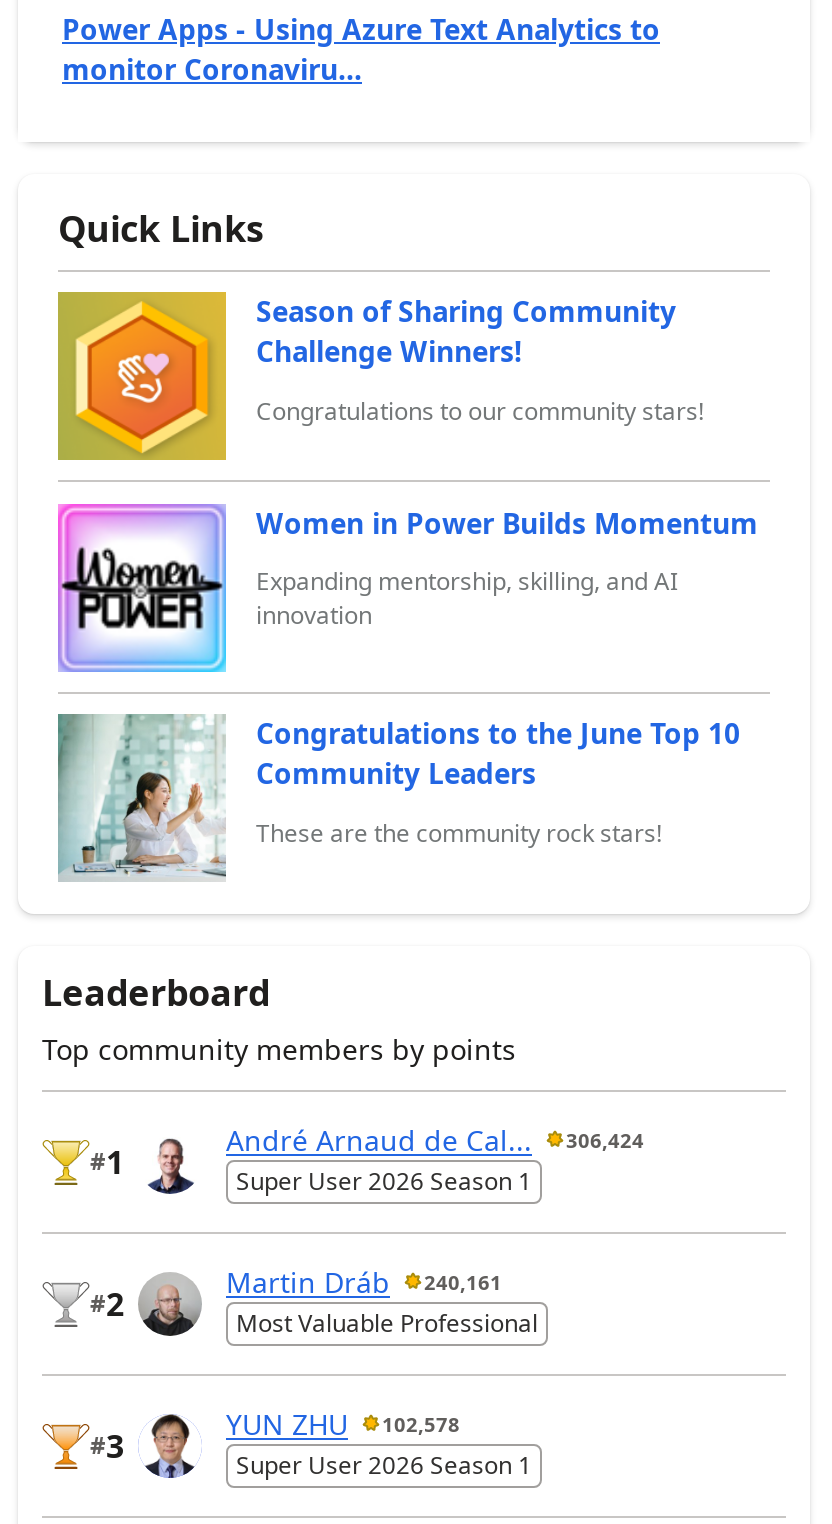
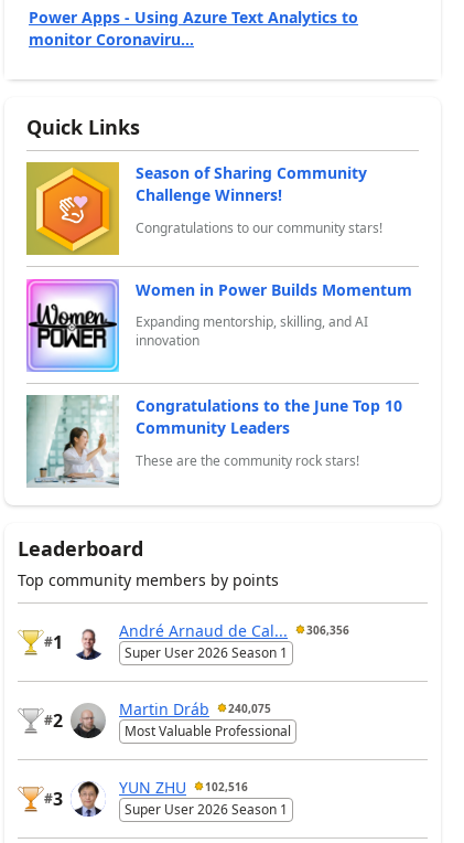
[226,1120,644,1158] André Arnaud de Cal... 306,424 -> [119,619,349,640] André Arnaud de Cal... 306,356
[226,1262,502,1300] Martin Dráb 240,161 -> [119,698,271,719] Martin Dráb 240,075
[226,1404,460,1442] YUN ZHU 102,578 -> [119,776,248,797] YUN ZHU 102,516

